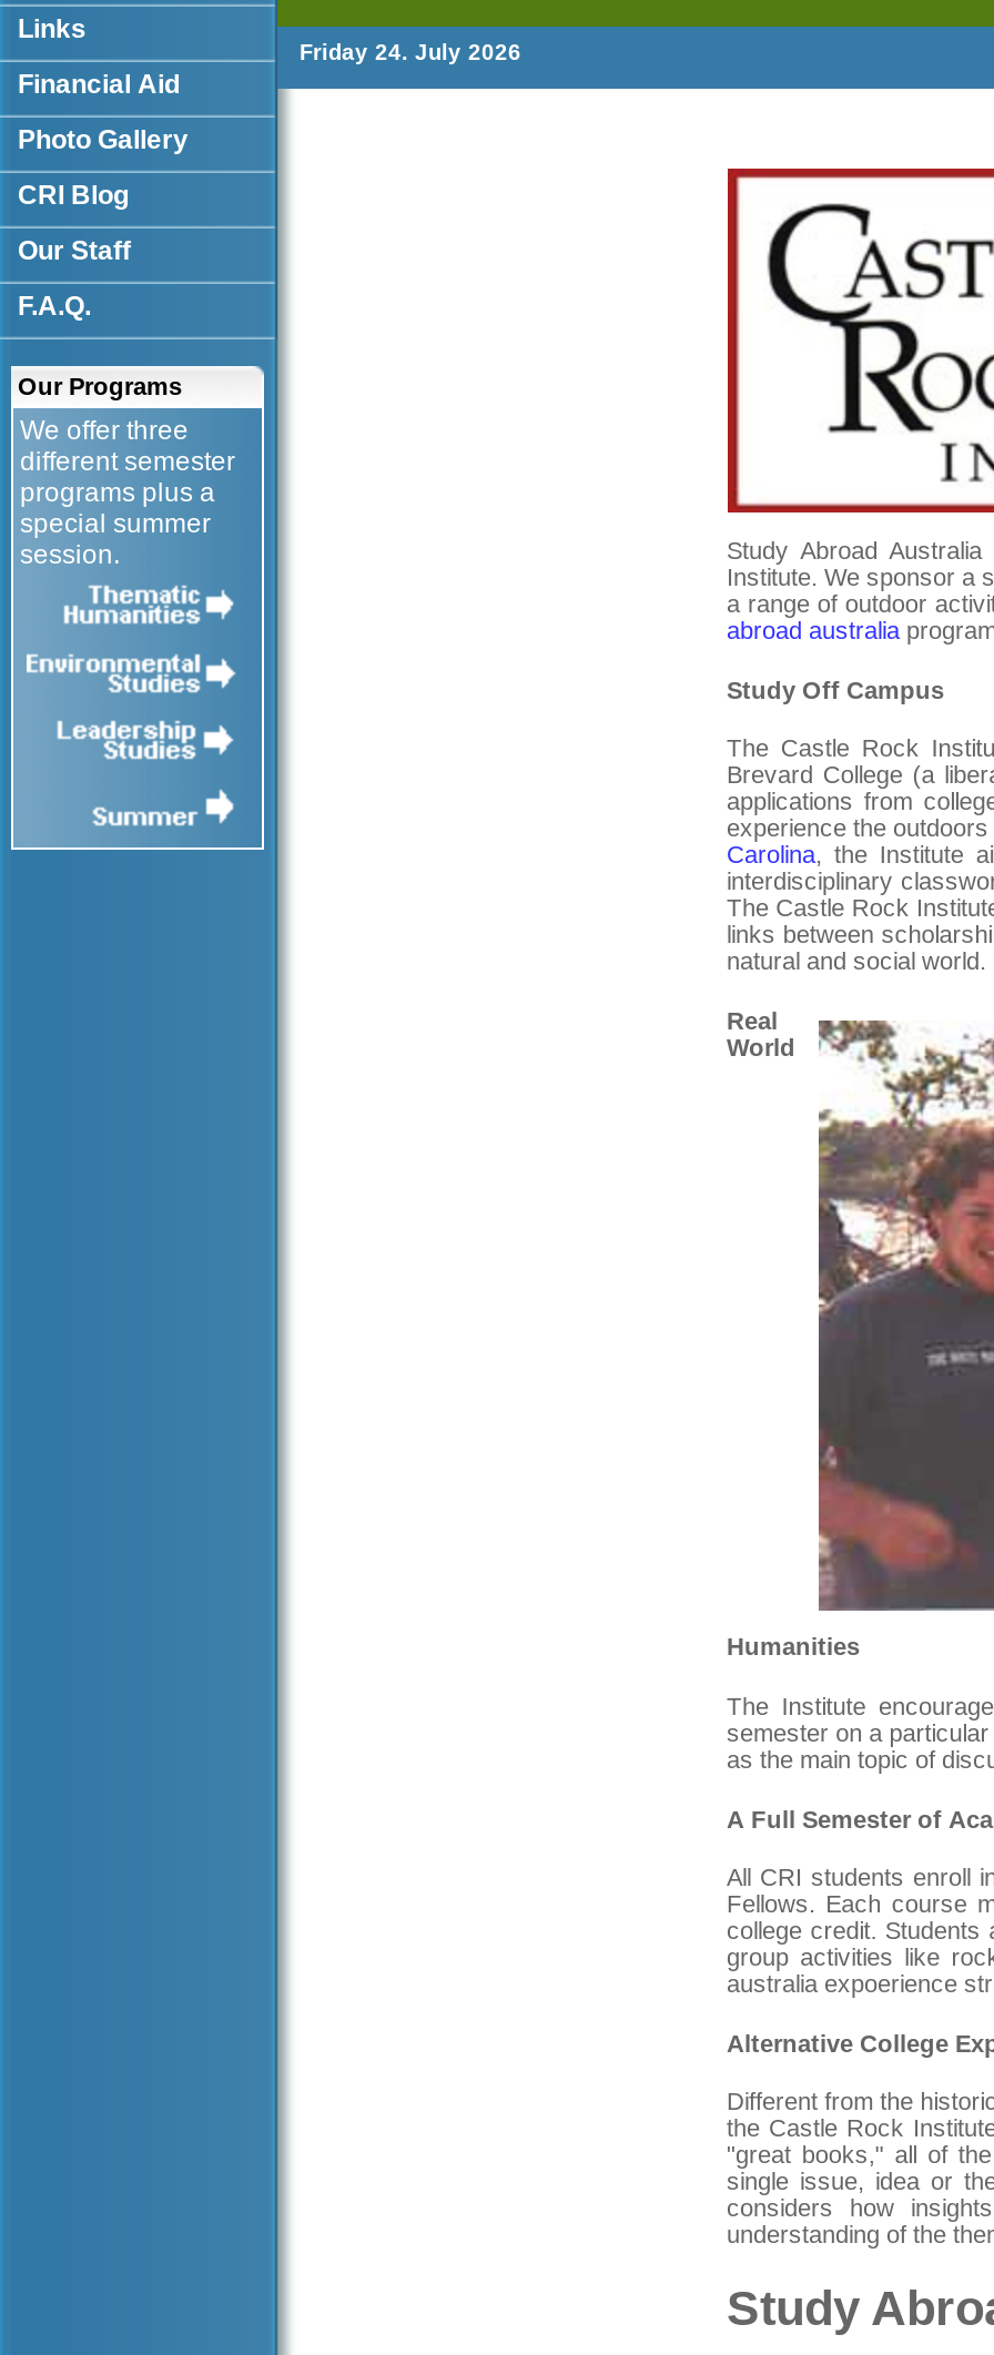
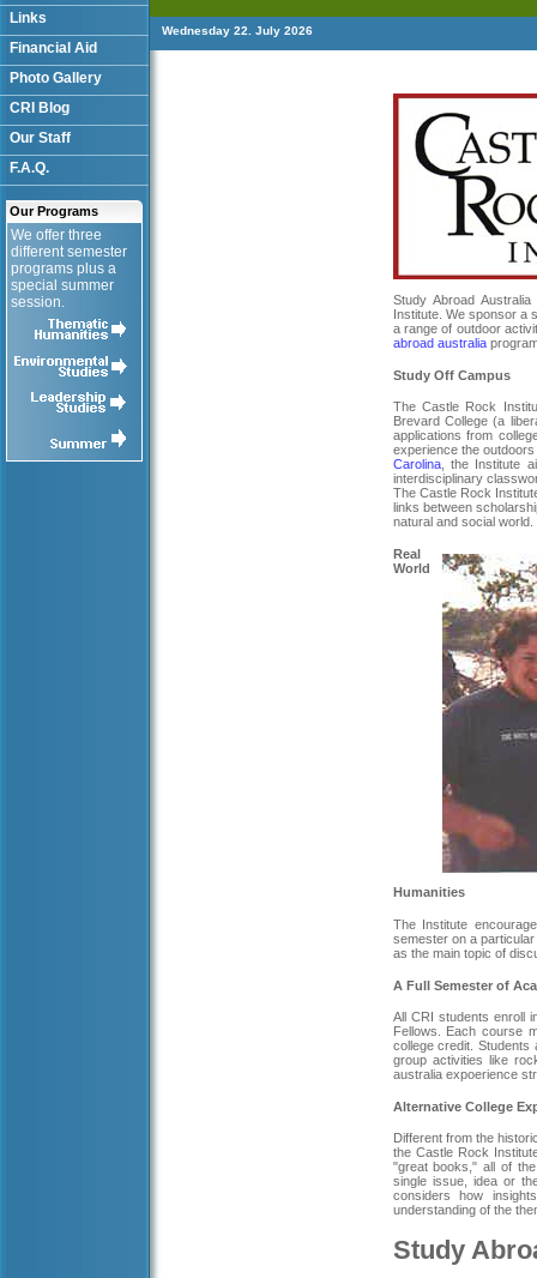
[300,40,521,64] Friday 24. July 2026 -> [162,24,313,37] Wednesday 22. July 2026

